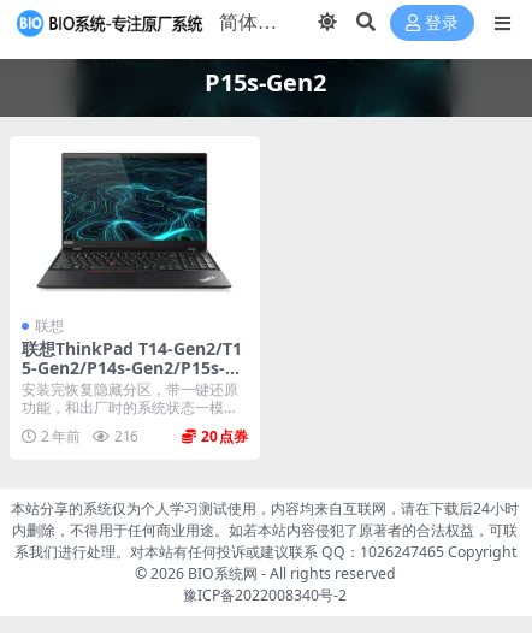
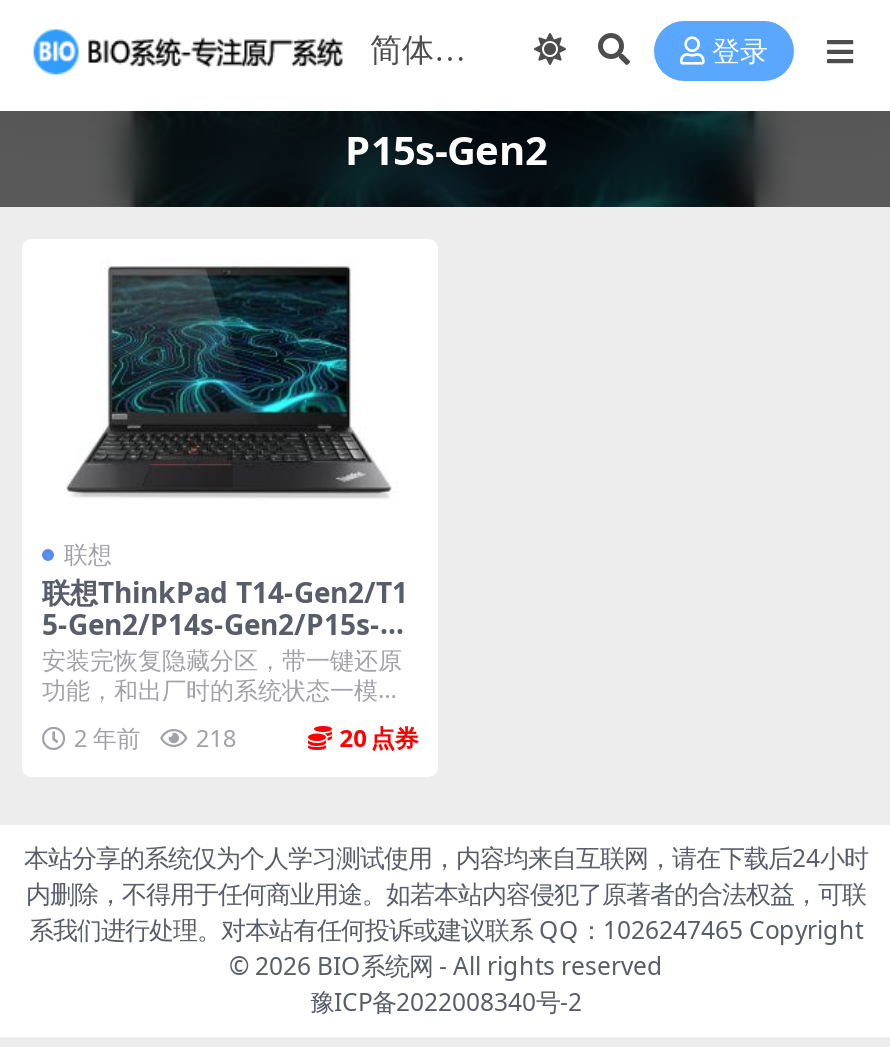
[41,426,139,446] 2 年前 216 -> [74,720,236,754] 2 年前 218

